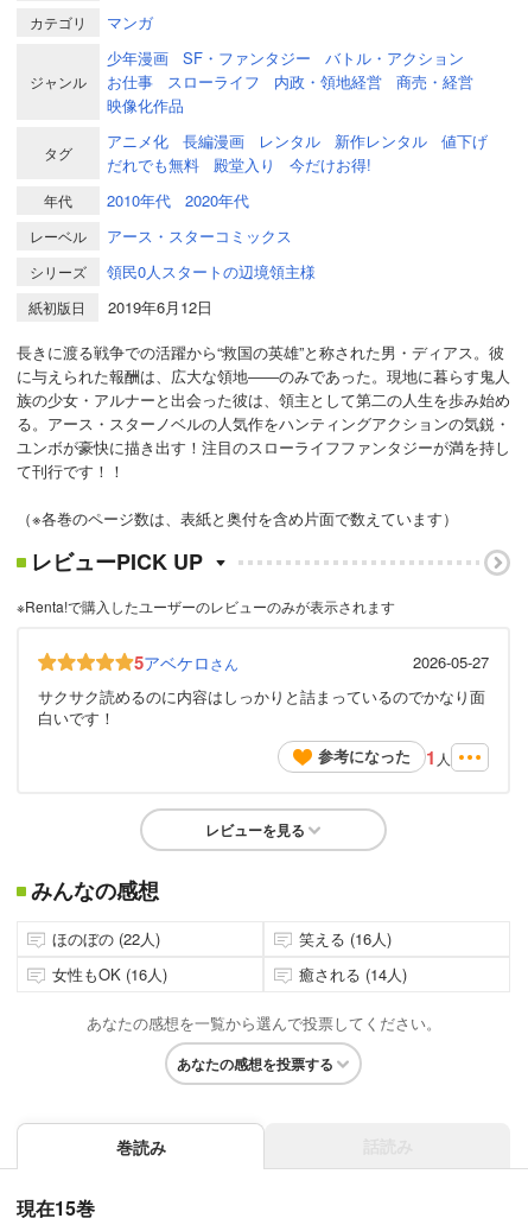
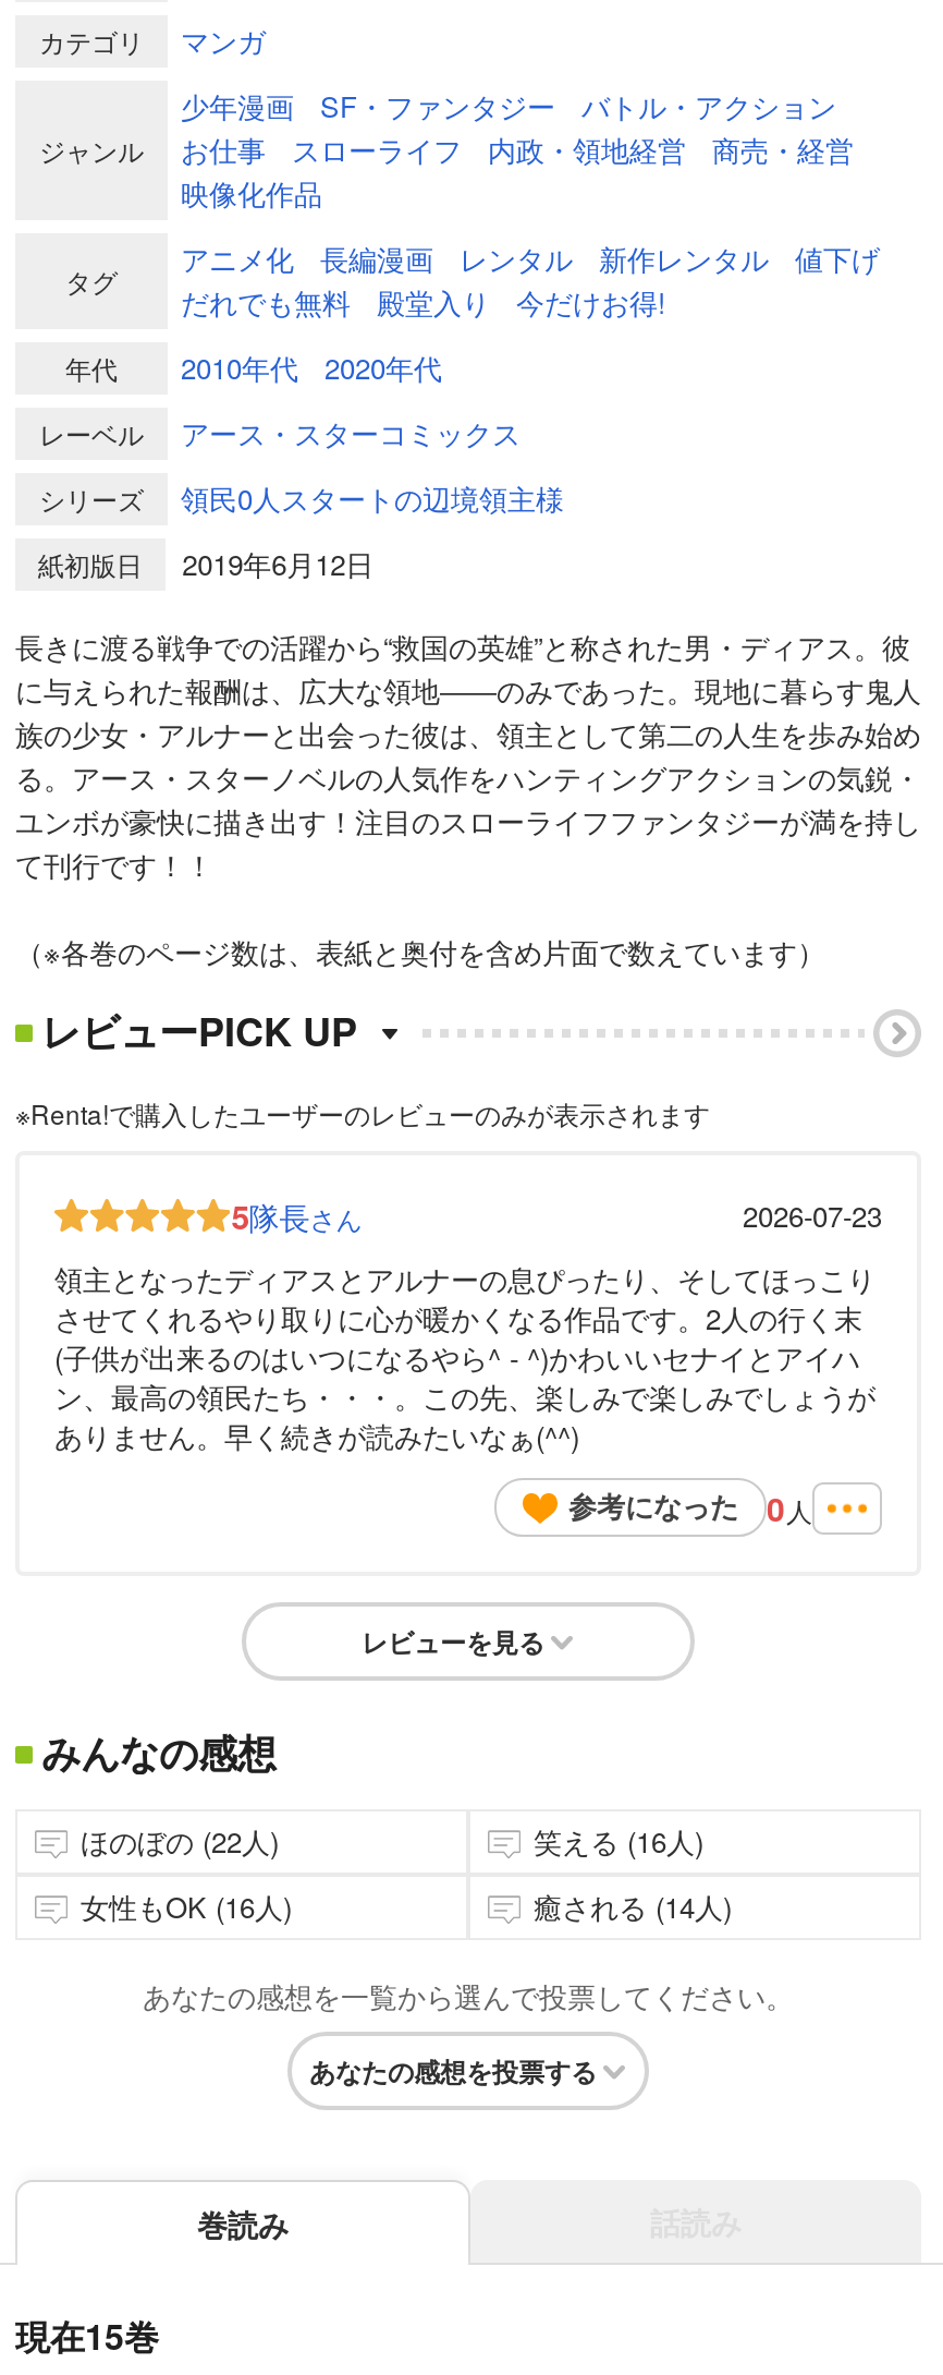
[134,649,489,675] 5アベケロさん | 2026-05-27 -> [231,1192,882,1240] 5隊長さん | 2026-07-23
[38,685,485,729] サクサク読めるのに内容はしっかりと詰まっているのでかなり面 | 白いです！ -> [54,1257,875,1456] 領主となったディアスとアルナーの息ぴったり、そしてほっこり | させてくれるやり取りに心が暖かくなる作品です。2人の行く末 | (子供が出来るのはいつになるやら^ - ^)かわいいセナイとアイハ | ン、最高の領民たち・・・。この先、楽しみで楽しみでしょうが | ありません。早く続きが読みたいなぁ(^^)
[318,744,451,770] 参考になった 1人 -> [568,1483,812,1531] 参考になった 0人

